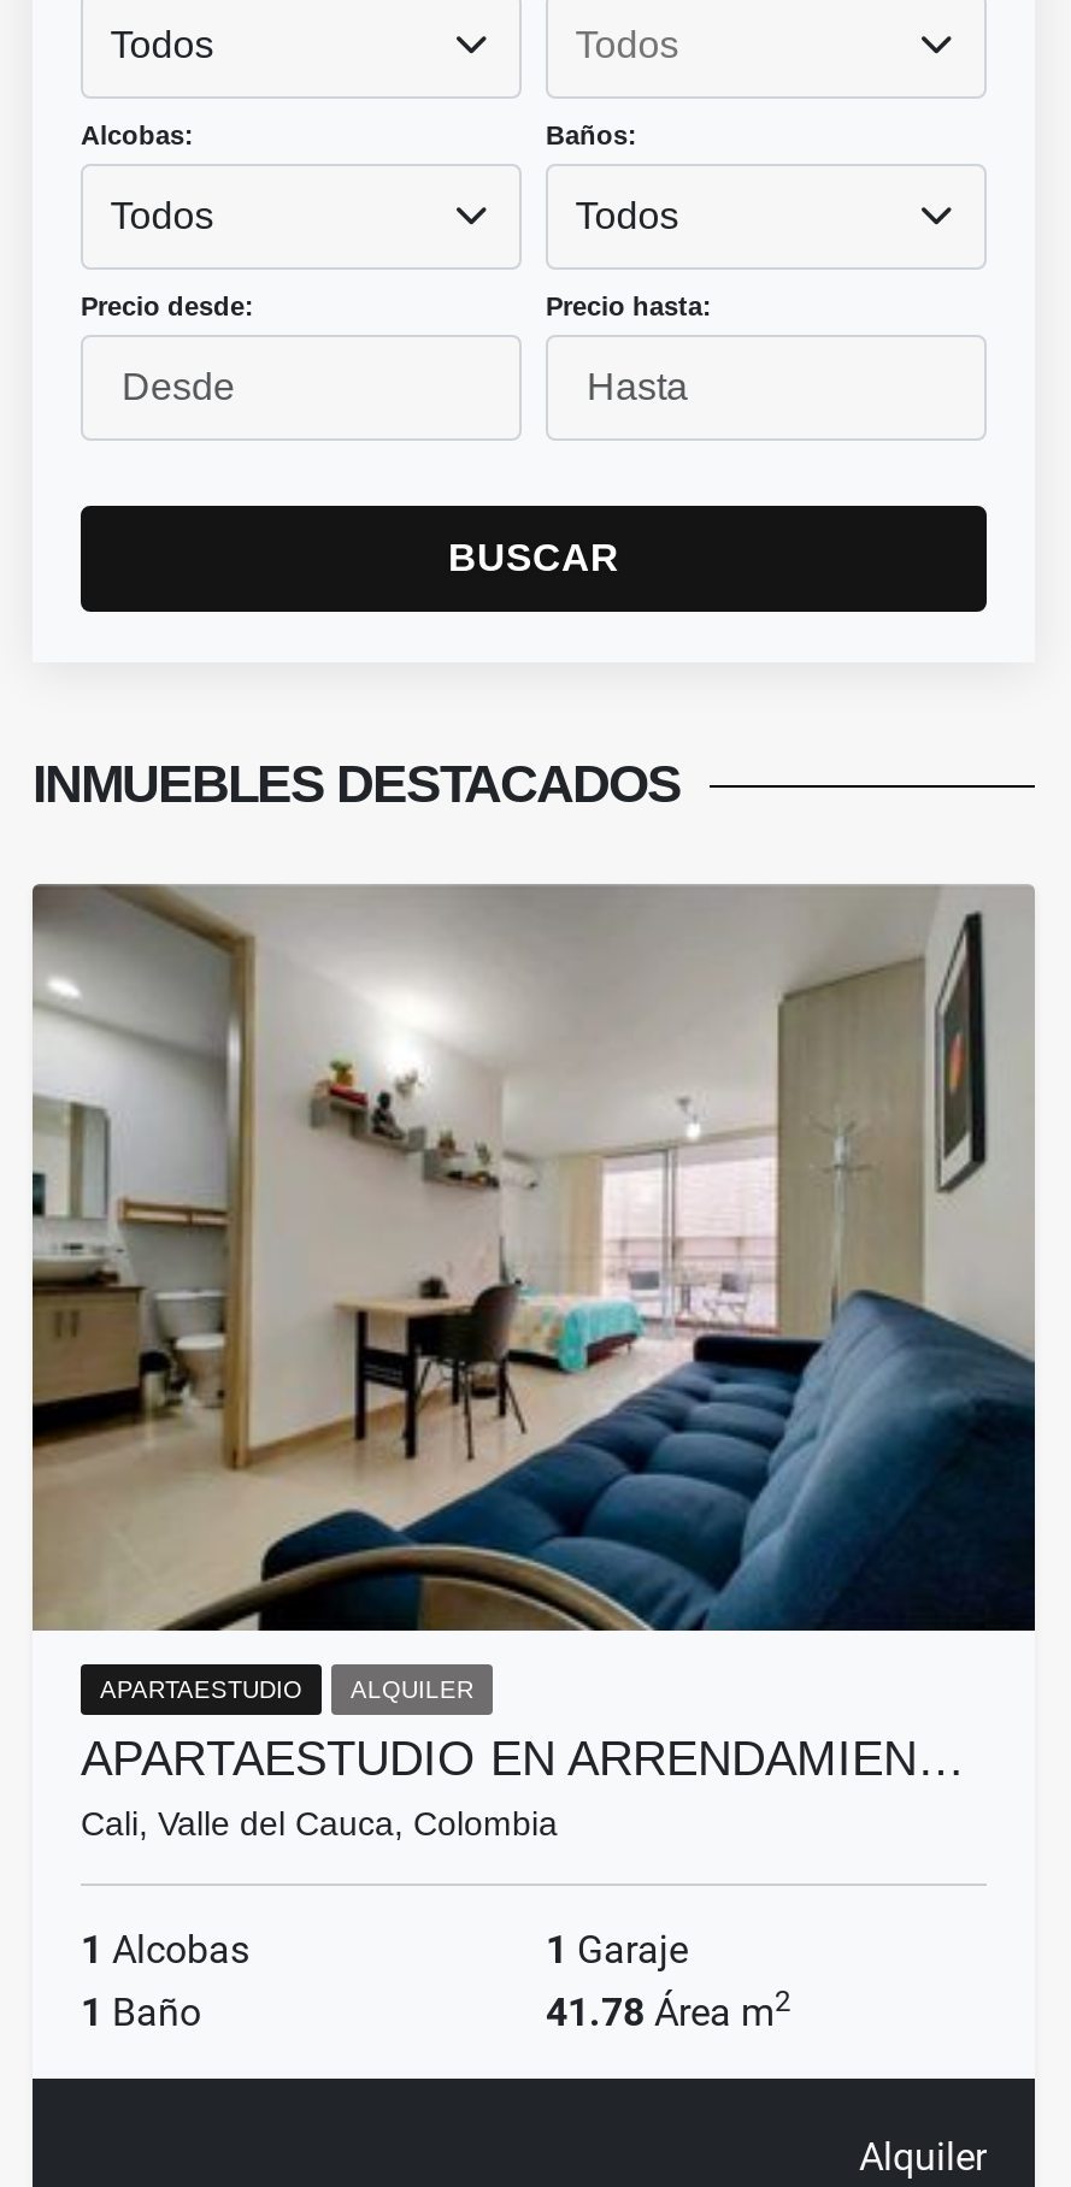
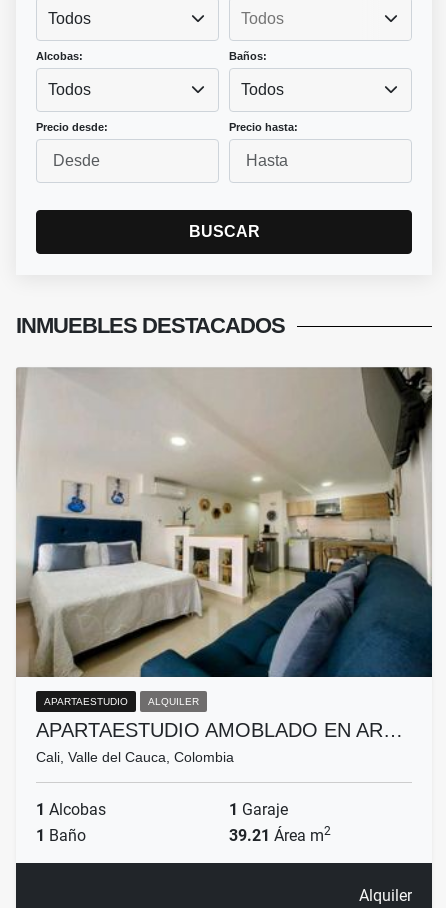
[30,884,1035,1633] [image] -> [16,367,432,678] [image]
[81,1732,965,1785] APARTAESTUDIO EN ARRENDAMIEN… -> [36,719,403,741] APARTAESTUDIO AMOBLADO EN AR…
[546,1985,792,2036] 41.78 Área m2 -> [229,824,331,845] 39.21 Área m2

